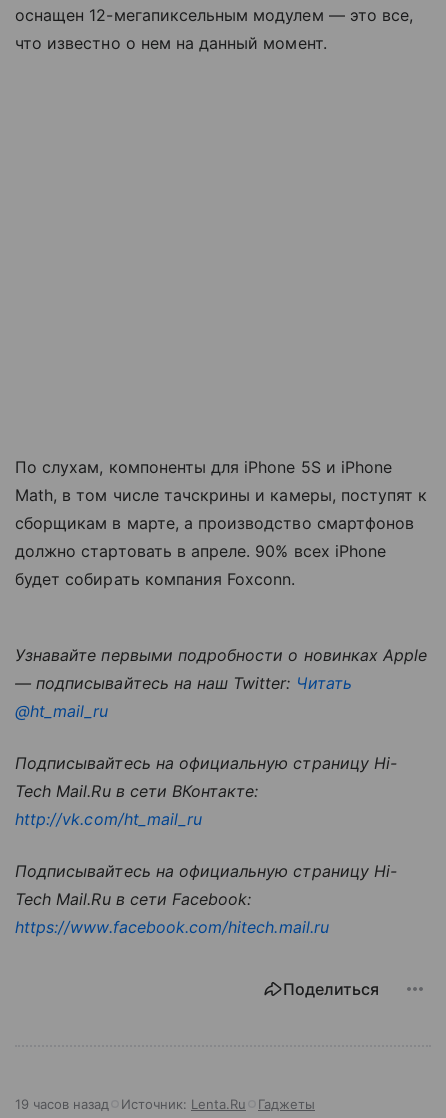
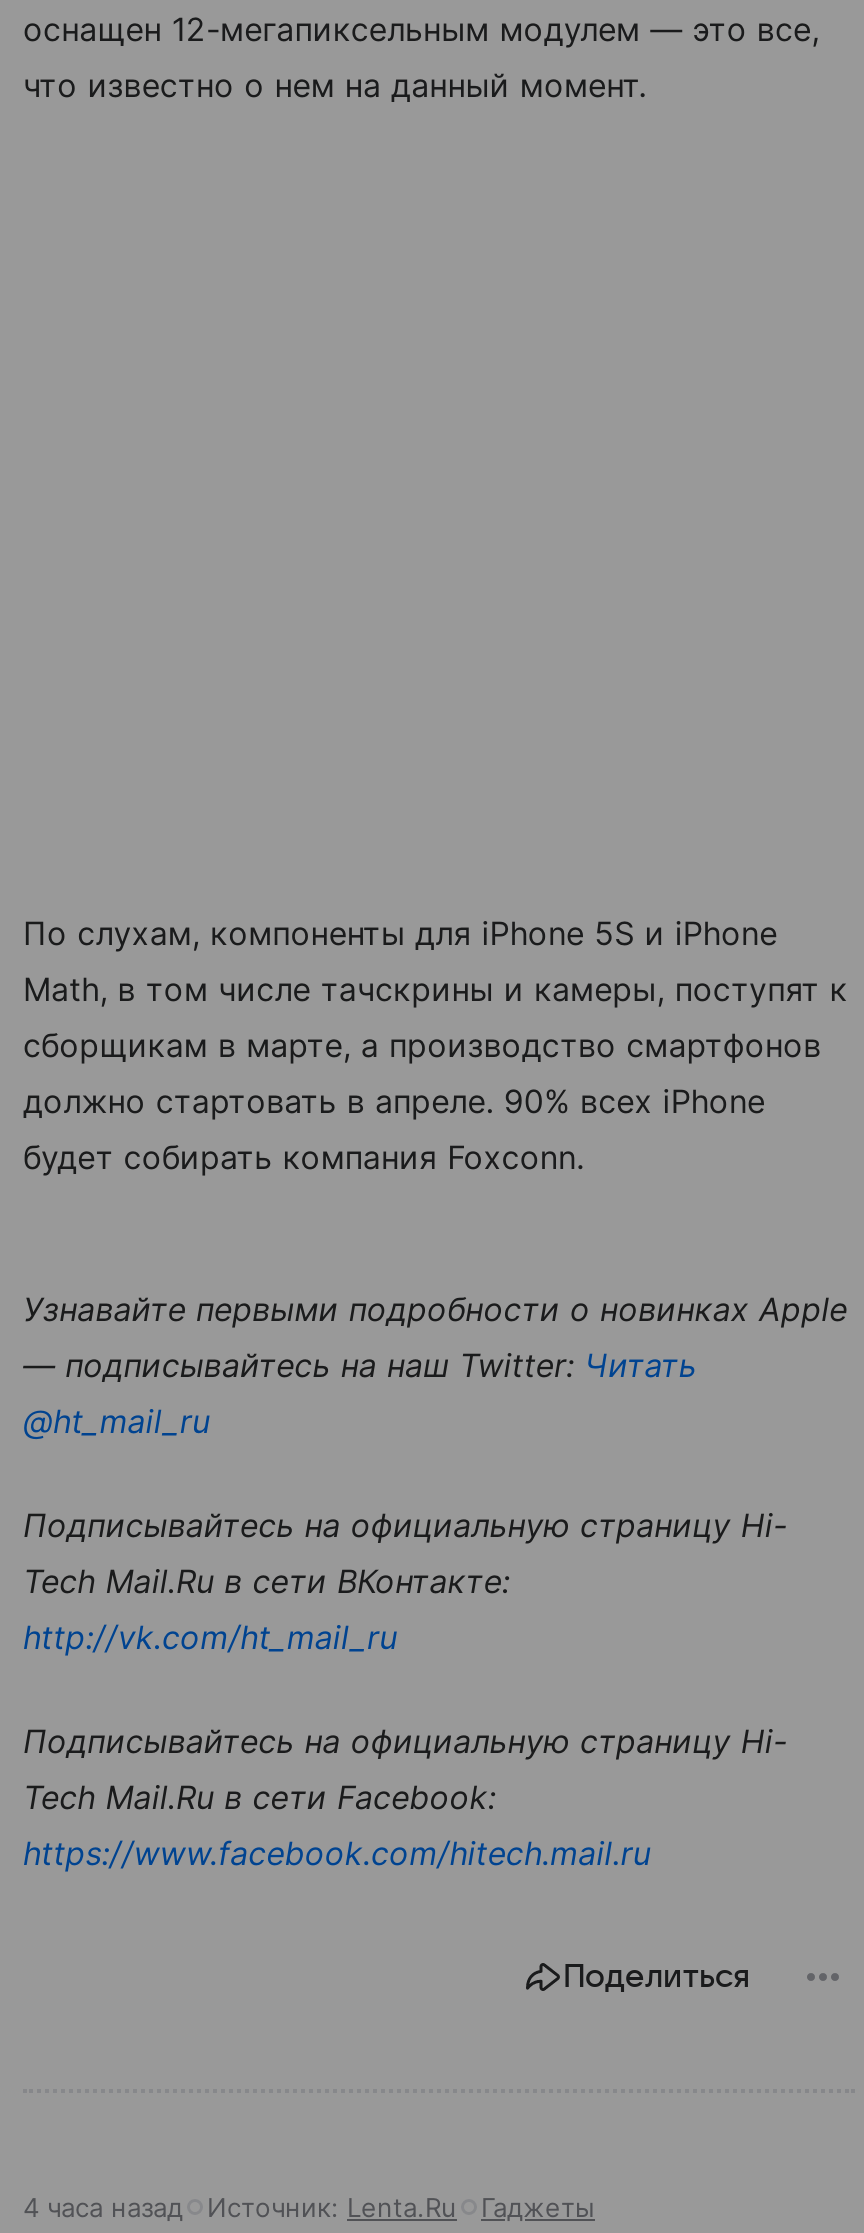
[15,1096,315,1112] 19 часов назад Источник: Lenta.Ru Гаджеты -> [23,2191,595,2223] 4 часа назад Источник: Lenta.Ru Гаджеты

